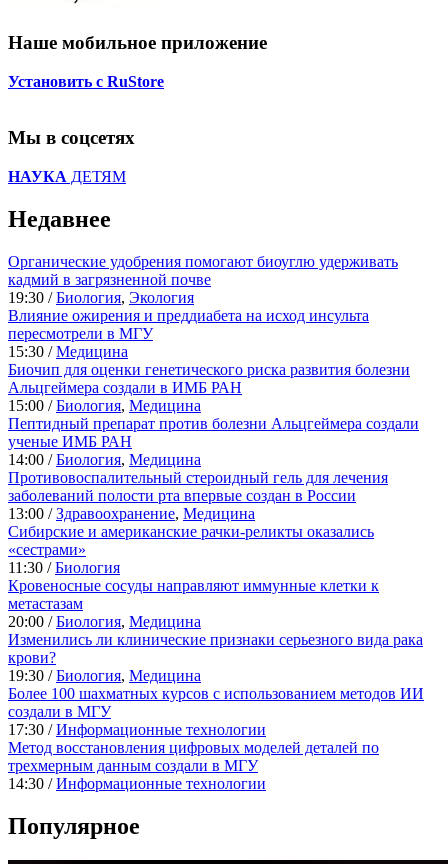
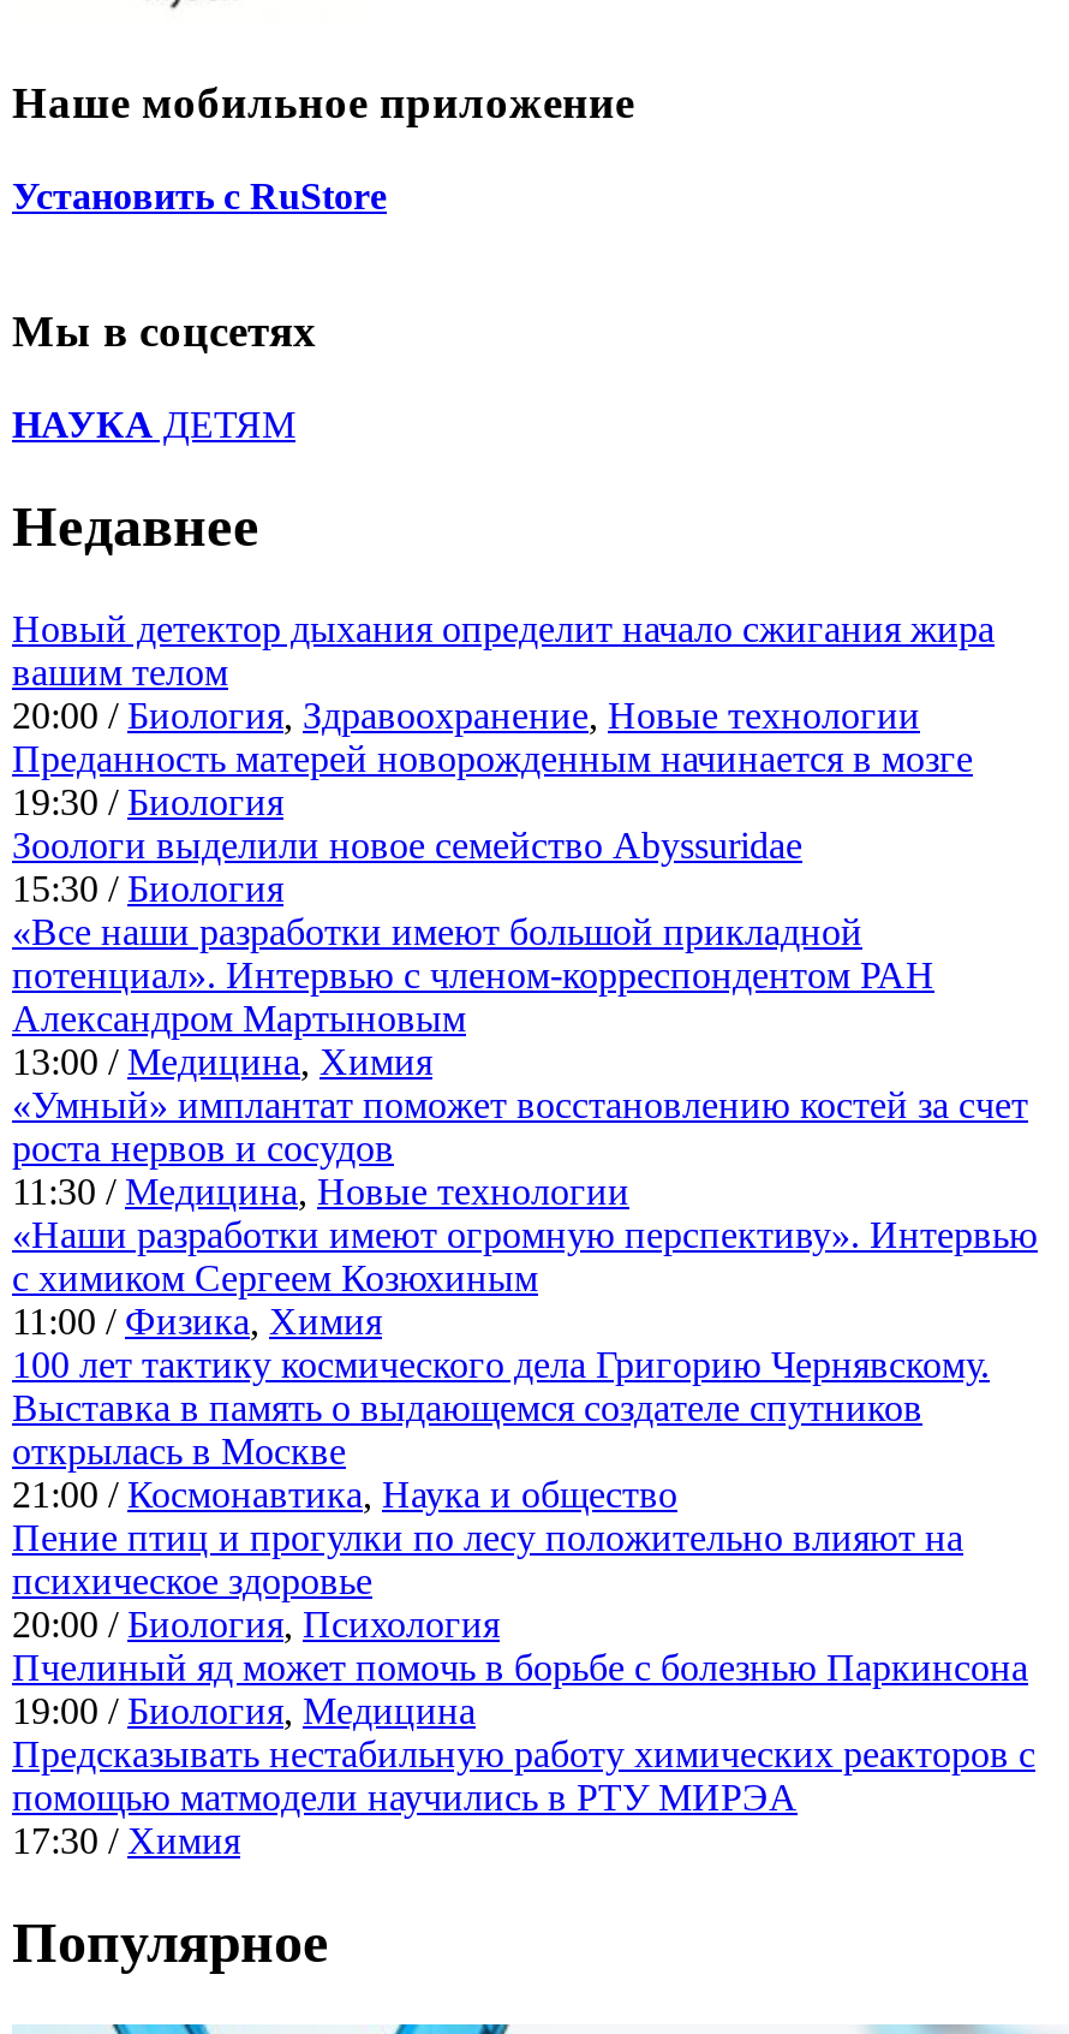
[8,253,424,792] Органические удобрения помогают биоуглю удерживать | кадмий в загрязненной почве | 19:30 / Биология, Экология | Влияние ожирения и преддиабета на исход инсульта | пересмотрели в МГУ | 15:30 / Медицина | Биочип для оценки генетического риска развития болезни | Альцгеймера создали в ИМБ РАН | 15:00 / Биология, Медицина | Пептидный препарат против болезни Альцгеймера создали | ученые ИМБ РАН | 14:00 / Биология, Медицина | Противовоспалительный стероидный гель для лечения | заболеваний полости рта впервые создан в России | 13:00 / Здравоохранение, Медицина | Сибирские и американские рачки-реликты оказались | «сестрами» | 11:30 / Биология | Кровеносные сосуды направляют иммунные клетки к | метастазам | 20:00 / Биология, Медицина | Изменились ли клинические признаки серьезного вида рака | крови? | 19:30 / Биология, Медицина | Более 100 шахматных курсов с использованием методов ИИ | создали в МГУ | 17:30 / Информационные технологии | Метод восстановления цифровых моделей деталей по | трехмерным данным создали в МГУ | 14:30 / Информационные технологии -> [12,608,1038,1861] Новый детектор дыхания определит начало сжигания жира | вашим телом | 20:00 / Биология, Здравоохранение, Новые технологии | Преданность матерей новорожденным начинается в мозге | 19:30 / Биология | Зоологи выделили новое семейство Abyssuridae | 15:30 / Биология | «Все наши разработки имеют большой прикладной | потенциал». Интервью с членом-корреспондентом РАН | Александром Мартыновым | 13:00 / Медицина, Химия | «Умный» имплантат поможет восстановлению костей за счет | роста нервов и сосудов | 11:30 / Медицина, Новые технологии | «Наши разработки имеют огромную перспективу». Интервью | с химиком Сергеем Козюхиным | 11:00 / Физика, Химия | 100 лет тактику космического дела Григорию Чернявскому. | Выставка в память о выдающемся создателе спутников | открылась в Москве | 21:00 / Космонавтика, Наука и общество | Пение птиц и прогулки по лесу положительно влияют на | психическое здоровье | 20:00 / Биология, Психология | Пчелиный яд может помочь в борьбе с болезнью Паркинсона | 19:00 / Биология, Медицина | Предсказывать нестабильную работу химических реакторов с | помощью матмодели научились в РТУ МИРЭА | 17:30 /Химия

